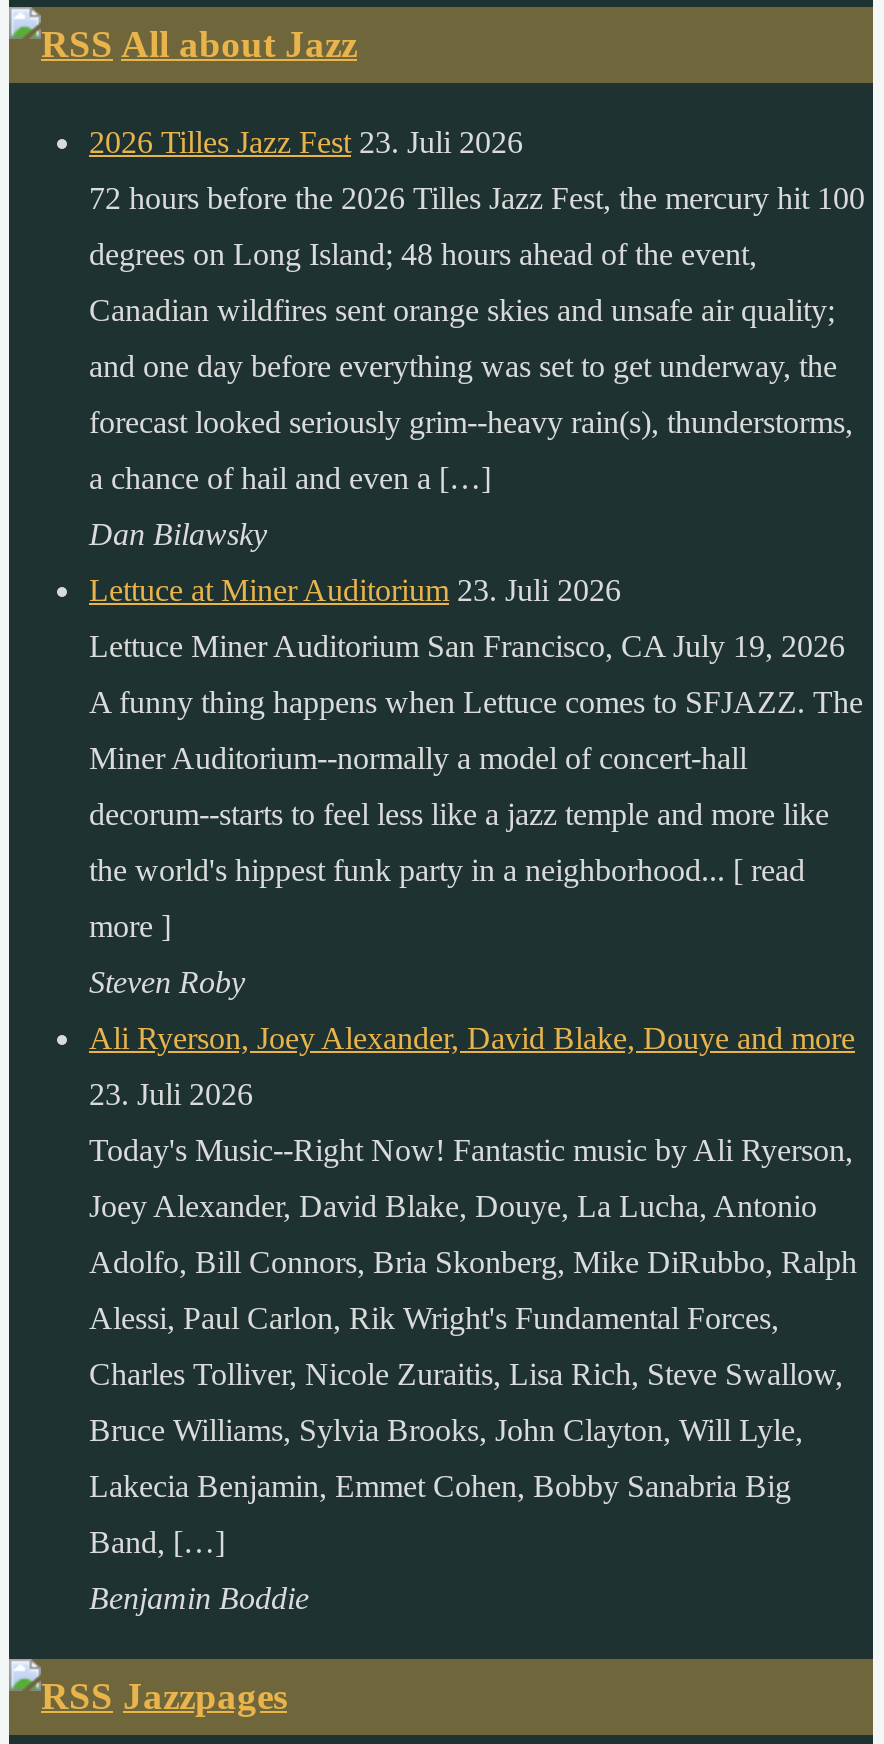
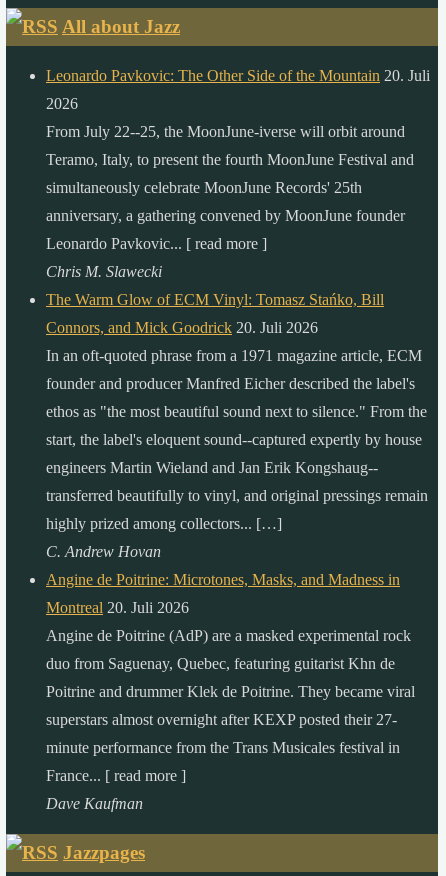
[89,126,523,160] 2026 Tilles Jazz Fest 23. Juli 2026 -> [46,67,430,84] Leonardo Pavkovic: The Other Side of the Mountain 20. Juli
[89,182,865,216] 72 hours before the 2026 Tilles Jazz Fest, the mercury hit 100 -> [46,95,78,112] 2026
[89,238,757,272] degrees on Long Island; 48 hours ahead of the event, -> [46,123,405,140] From July 22--25, the MoonJune-iverse will orbit around
[89,294,835,328] Canadian wildfires sent orange skies and unsafe air quality; -> [46,151,414,168] Teramo, Italy, to present the fourth MoonJune Festival and
[89,350,837,384] and one day before everything was set to get underway, the -> [46,179,362,196] simultaneously celebrate MoonJune Records' 25th
[89,406,853,440] forecast looked seriously grim--heavy rain(s), thunderstorms, -> [46,207,405,224] anniversary, a gathering convened by MoonJune founder
[89,462,491,496] a chance of hail and even a […] -> [46,235,267,252] Leonardo Pavkovic... [ read more ]
[89,518,267,552] Dan Bilawsky -> [46,263,162,280] Chris M. Slawecki
[89,574,621,608] Lettuce at Miner Auditorium 23. Juli 2026 -> [46,291,384,308] The Warm Glow of ECM Vinyl: Tomasz Stańko, Bill
[89,630,853,664] Lettuce Miner Auditorium San Francisco, CA July 19, 2026 -> [46,319,318,336] Connors, and Mick Goodrick 20. Juli 2026
[89,686,863,720] A funny thing happens when Lettuce comes to SFJAZZ. The -> [46,347,422,364] In an oft-quoted phrase from a 1971 magazine article, ECM
[89,742,747,776] Miner Auditorium--normally a model of concert-hall -> [46,375,415,392] founder and producer Manfred Eicher described the label's
[89,798,829,832] decorum--starts to feel less like a jazz temple and more like -> [46,403,427,420] ethos as "the most beautiful sound next to silence." From the
[89,854,805,888] the world's hippest funk party in a neighborhood... [ read -> [46,431,422,448] start, the label's eloquent sound--captured expertly by house
[89,910,171,944] more ] -> [46,459,378,476] engineers Martin Wieland and Jan Erik Kongshaug--
[89,966,245,1000] Steven Roby -> [46,487,428,504] transferred beautifully to vinyl, and original pressings remain
[89,1022,855,1056] Ali Ryerson, Joey Alexander, David Blake, Douye and more -> [46,515,282,532] highly prized among collectors... […]
[89,1078,253,1112] 23. Juli 2026 -> [46,543,161,560] C. Andrew Hovan
[89,1134,853,1168] Today's Music--Right Now! Fantastic music by Ali Ryerson, -> [46,571,400,588] Angine de Poitrine: Microtones, Masks, and Madness in
[89,1190,817,1224] Joey Alexander, David Blake, Douye, La Lucha, Antonio -> [46,599,189,616] Montreal 20. Juli 2026
[89,1246,857,1280] Adolfo, Bill Connors, Bria Skonberg, Mike DiRubbo, Ralph -> [46,627,411,644] Angine de Poitrine (AdP) are a masked experimental rock
[89,1302,779,1336] Alessi, Paul Carlon, Rik Wright's Fundamental Forces, -> [46,655,395,672] duo from Saguenay, Quebec, featuring guitarist Khn de
[89,1358,843,1392] Charles Tolliver, Nicole Zuraitis, Lisa Rich, Steve Swallow, -> [46,683,415,700] Poitrine and drummer Klek de Poitrine. They became viral
[89,1414,803,1448] Bruce Williams, Sylvia Brooks, John Clayton, Will Lyle, -> [46,711,397,728] superstars almost overnight after KEXP posted their 27-
[89,1470,791,1504] Lakecia Benjamin, Emmet Cohen, Bobby Sanabria Big -> [46,739,400,756] minute performance from the Trans Musicales festival in
[89,1526,225,1560] Band, […] -> [46,767,186,784] France... [ read more ]
[89,1582,309,1616] Benjamin Boddie -> [46,795,143,812] Dave Kaufman

